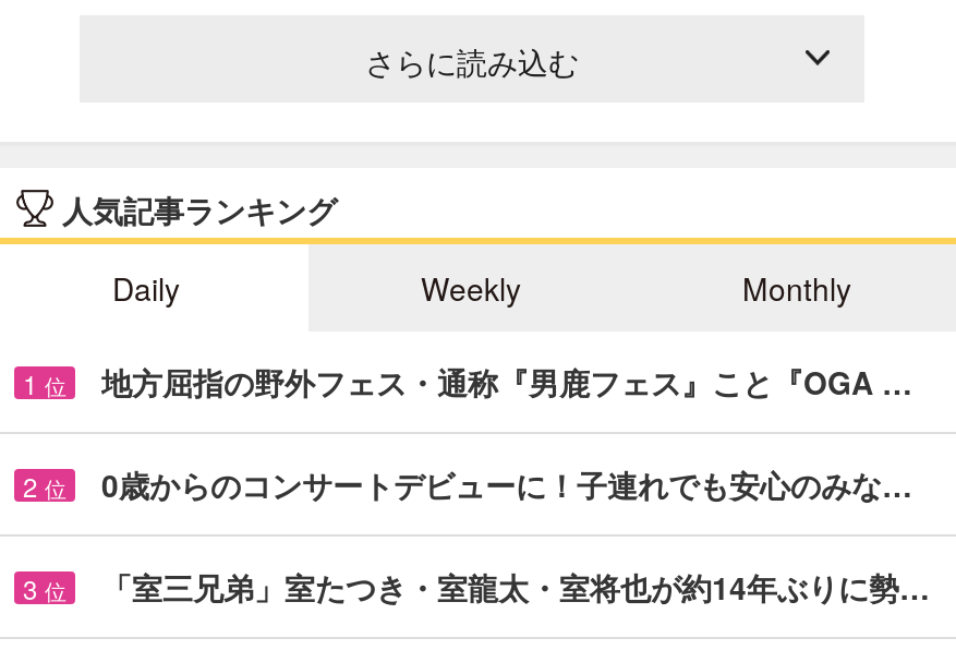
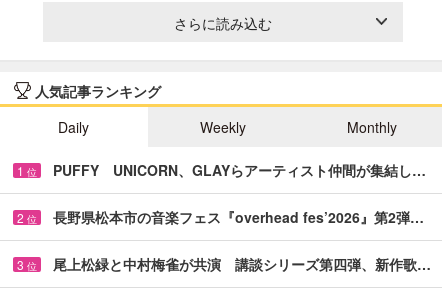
[101,359,912,403] 地方屈指の野外フェス・通称『男鹿フェス』こと『OGA … -> [53,160,426,180] PUFFY UNICORN、GLAYらアーティスト仲間が集結し…
[101,462,912,506] 0歳からのコンサートデビューに！子連れでも安心のみな… -> [53,207,424,227] 長野県松本市の音楽フェス『overhead fes’2026』第2弾…
[101,564,930,608] 「室三兄弟」室たつき・室龍太・室将也が約14年ぶりに勢… -> [53,254,431,274] 尾上松緑と中村梅雀が共演 講談シリーズ第四弾、新作歌…

